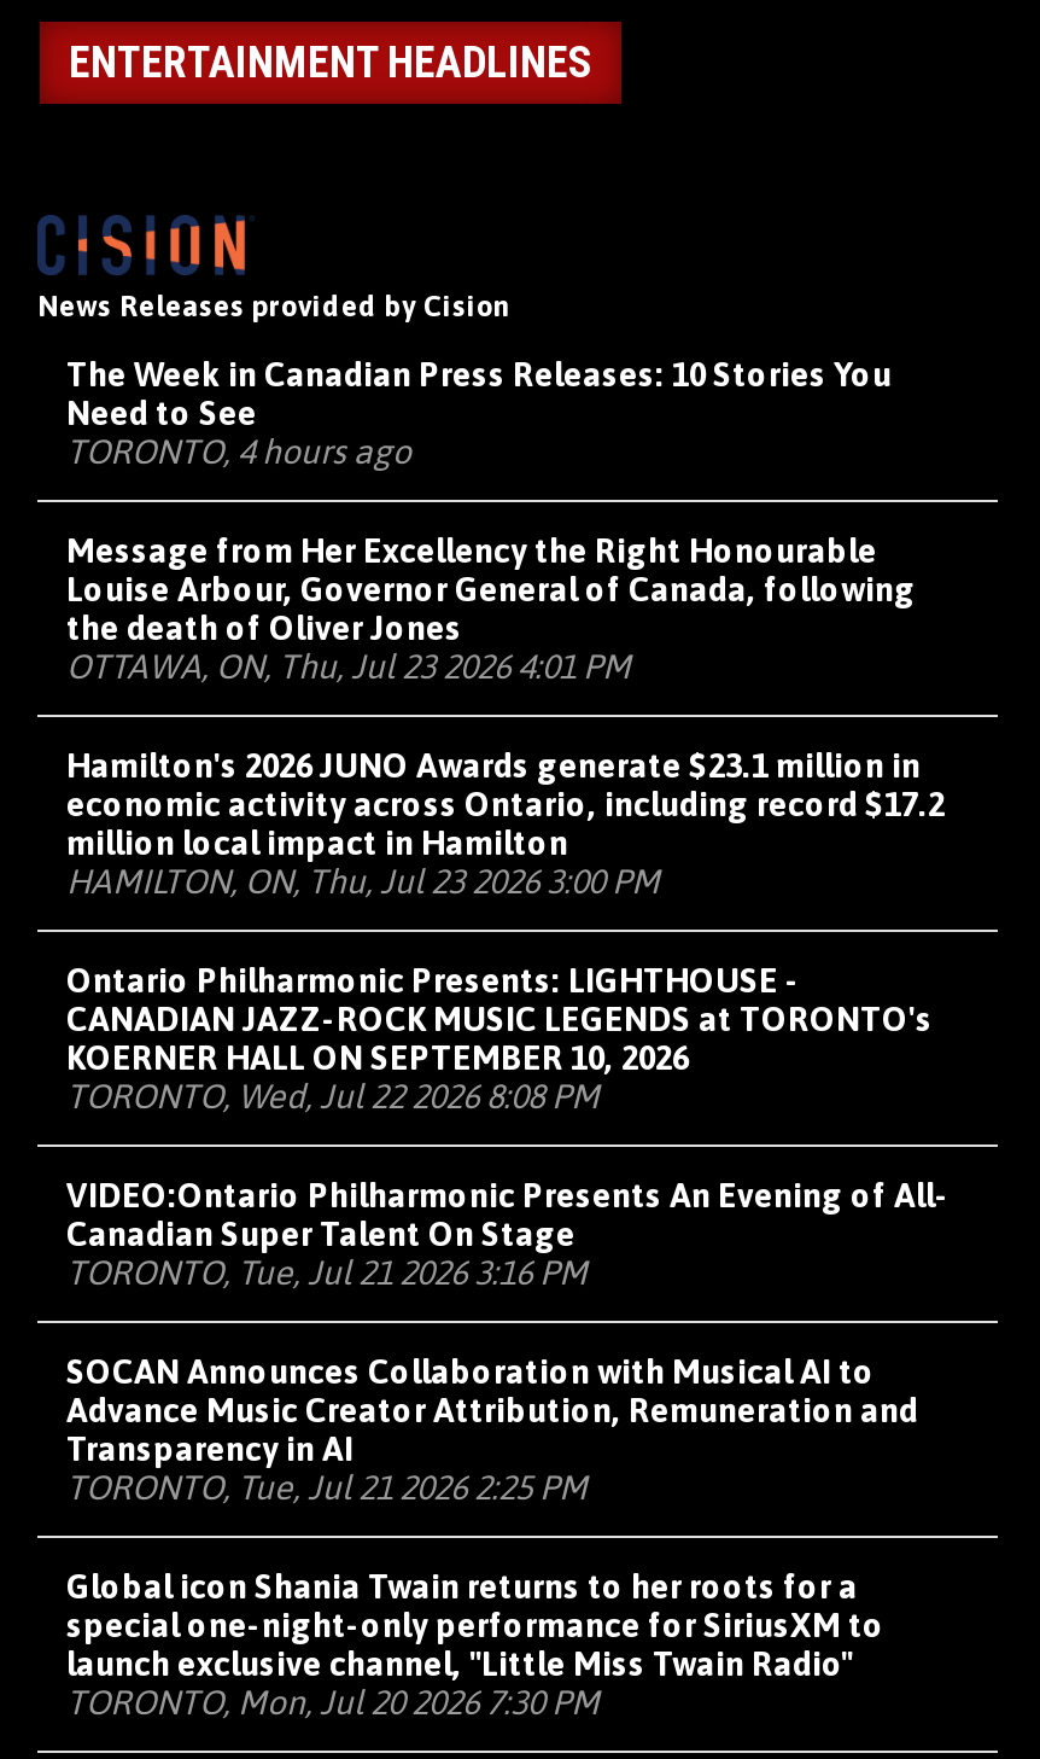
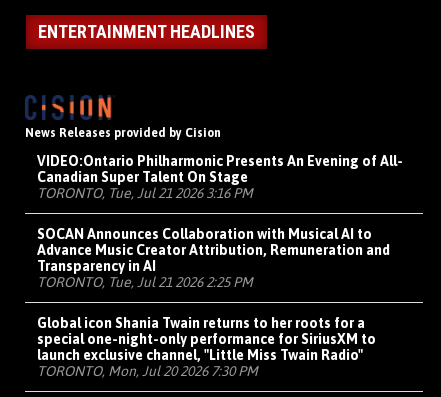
[66,354,945,1115] The Week in Canadian Press Releases: 10 Stories You | Need to See | TORONTO, 4 hours ago | Message from Her Excellency the Right Honourable | Louise Arbour, Governor General of Canada, following | the death of Oliver Jones | OTTAWA, ON, Thu, Jul 23 2026 4:01 PM | Hamilton's 2026 JUNO Awards generate $23.1 million in | economic activity across Ontario, including record $17.2 | million local impact in Hamilton | HAMILTON, ON, Thu, Jul 23 2026 3:00 PM | Ontario Philharmonic Presents: LIGHTHOUSE - | CANADIAN JAZZ-ROCK MUSIC LEGENDS at TORONTO's | KOERNER HALL ON SEPTEMBER 10, 2026 | TORONTO, Wed, Jul 22 2026 8:08 PM -> none

